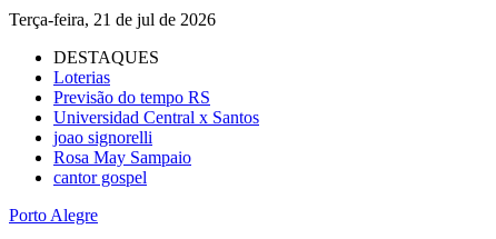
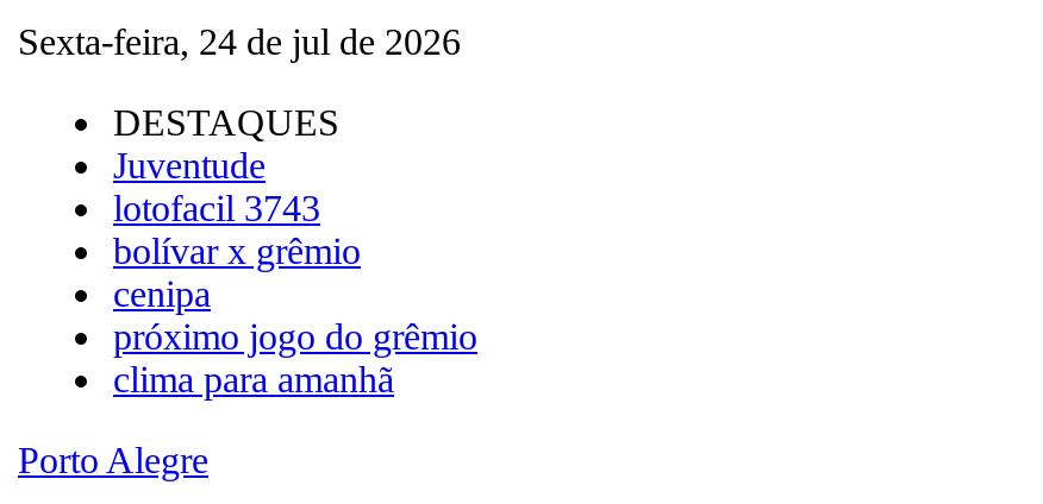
[9,10,216,29] Terça-feira, 21 de jul de 2026 -> [18,21,461,62] Sexta-feira, 24 de jul de 2026
[53,68,259,187] Loterias | Previsão do tempo RS | Universidad Central x Santos | joao signorelli | Rosa May Sampaio | cantor gospel -> [113,145,477,399] Juventude | lotofacil 3743 | bolívar x grêmio | cenipa | próximo jogo do grêmio | clima para amanhã

